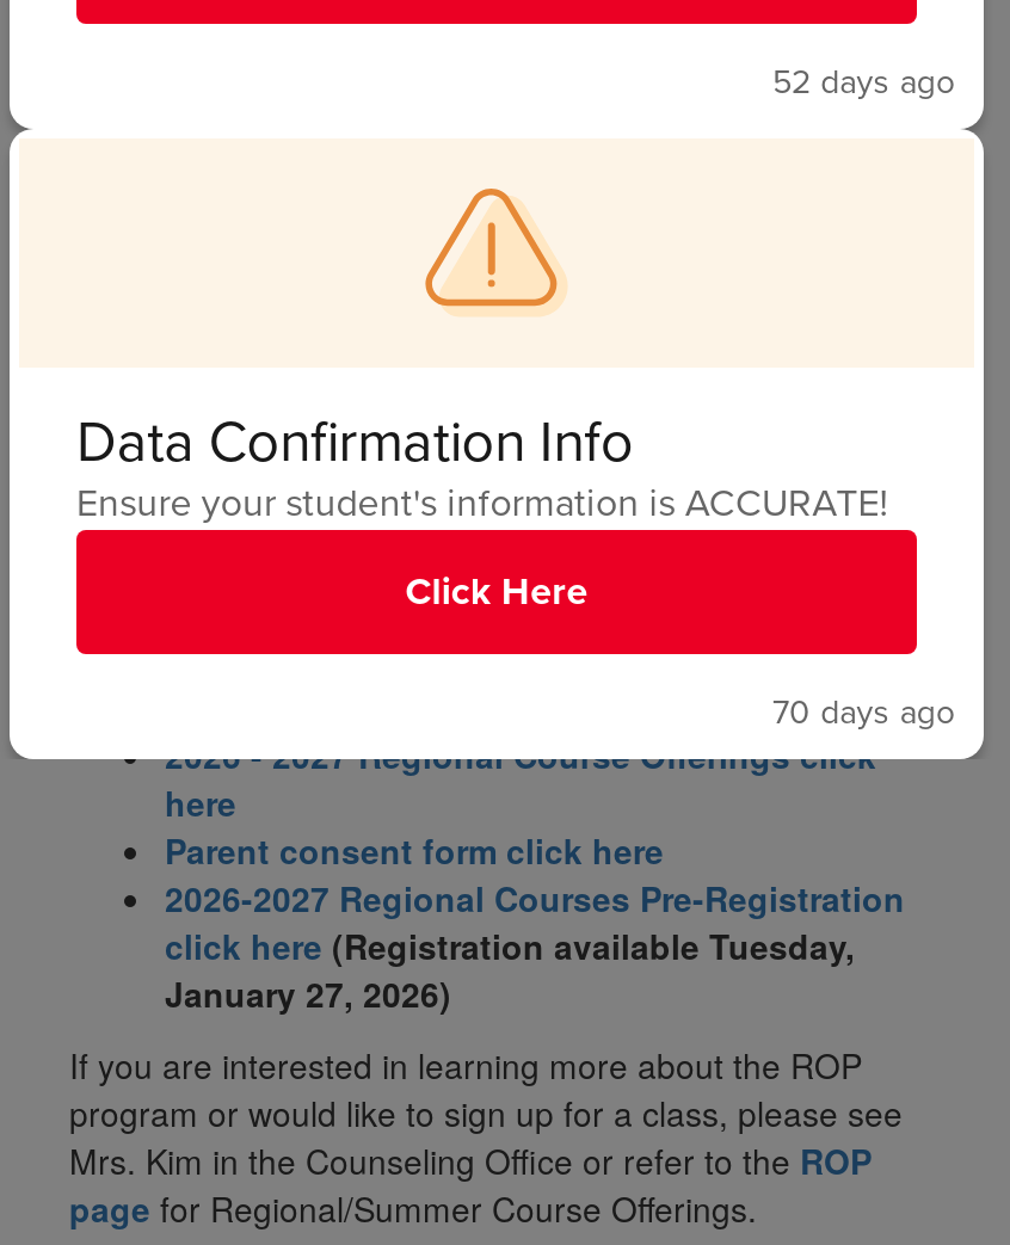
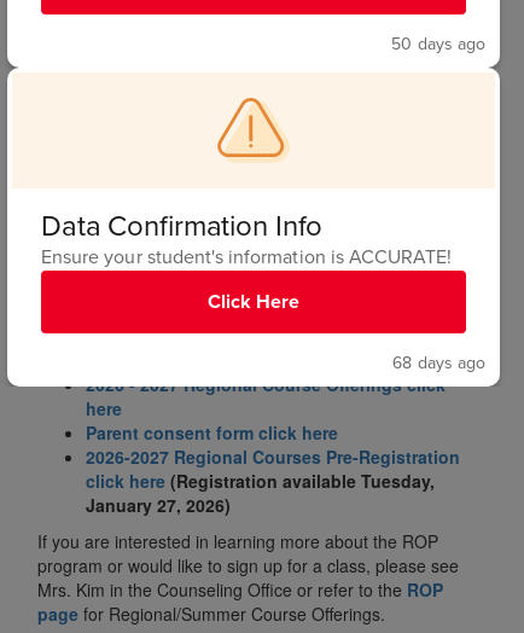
[772,57,955,105] 52 days ago -> [392,31,485,56] 50 days ago
[772,688,955,735] 70 days ago -> [393,350,485,374] 68 days ago

